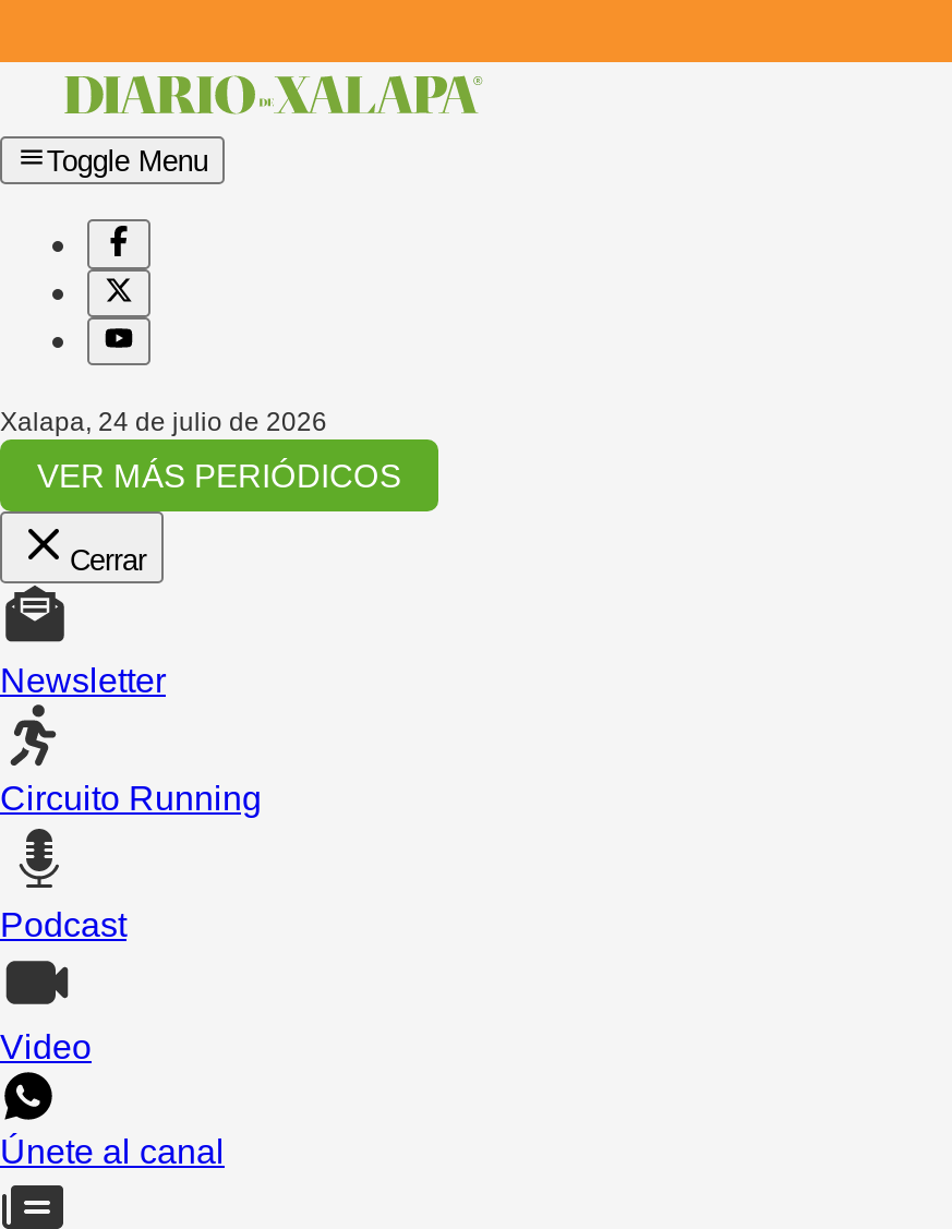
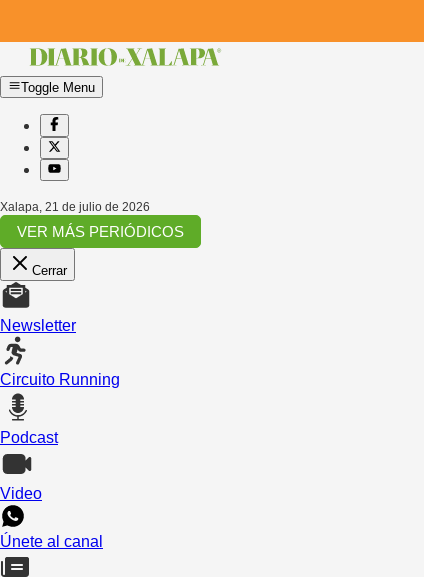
[0,407,327,438] Xalapa, 24 de julio de 2026 -> [0,200,150,214] Xalapa, 21 de julio de 2026

